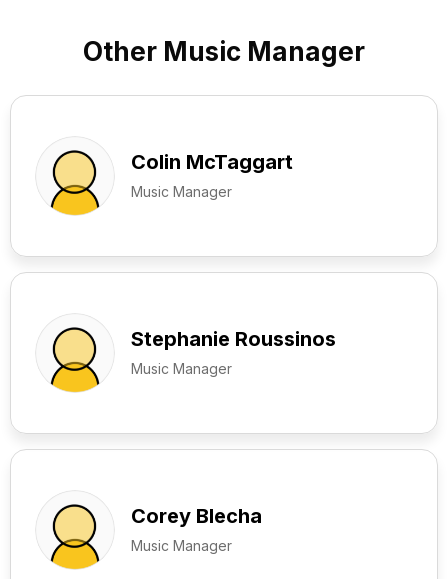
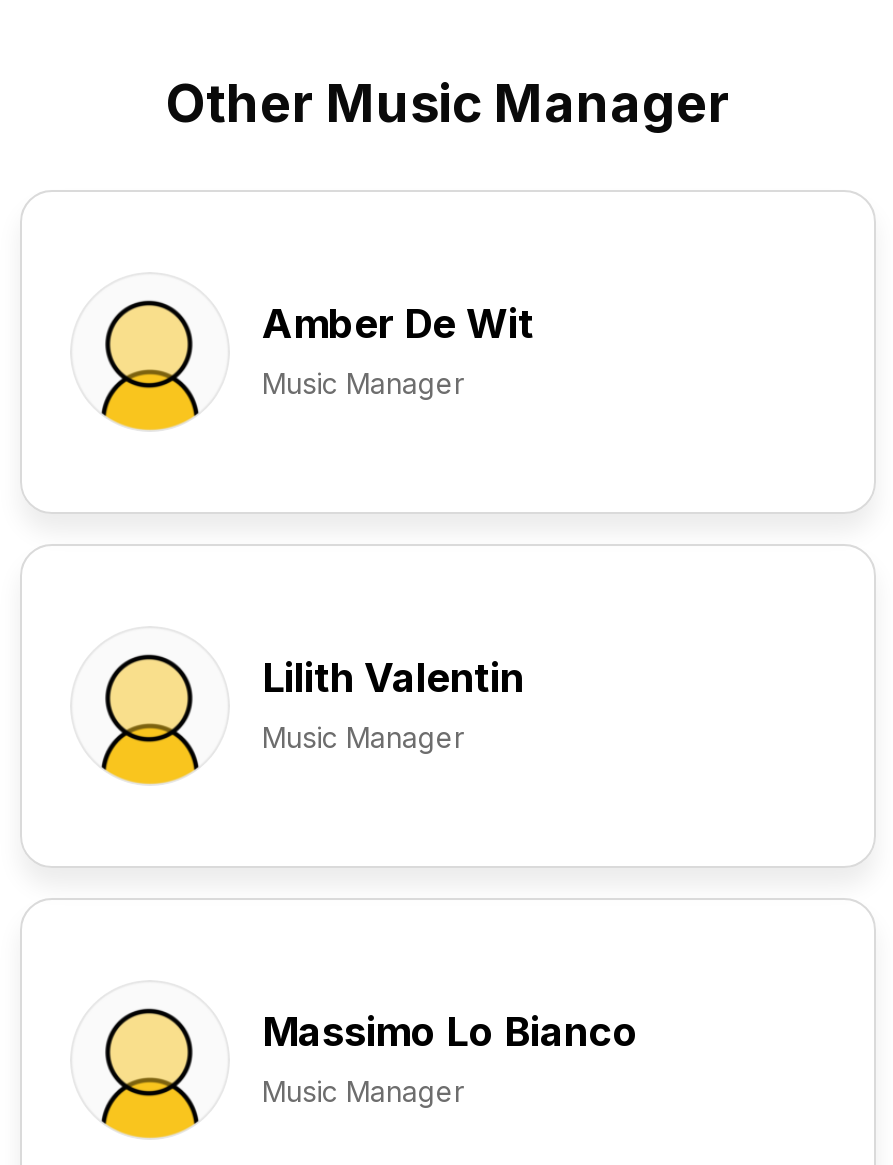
[131,150,293,174] Colin McTaggart -> [262,300,534,348] Amber De Wit
[131,327,336,351] Stephanie Roussinos -> [262,654,524,702] Lilith Valentin
[131,504,262,528] Corey Blecha -> [262,1008,638,1056] Massimo Lo Bianco

